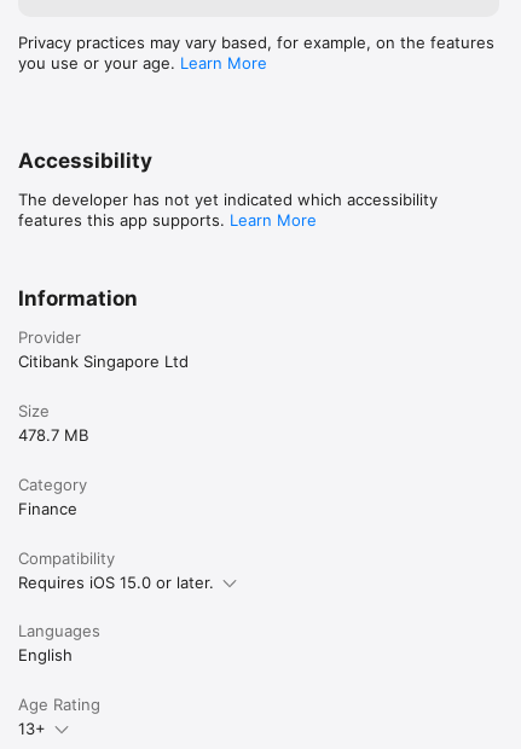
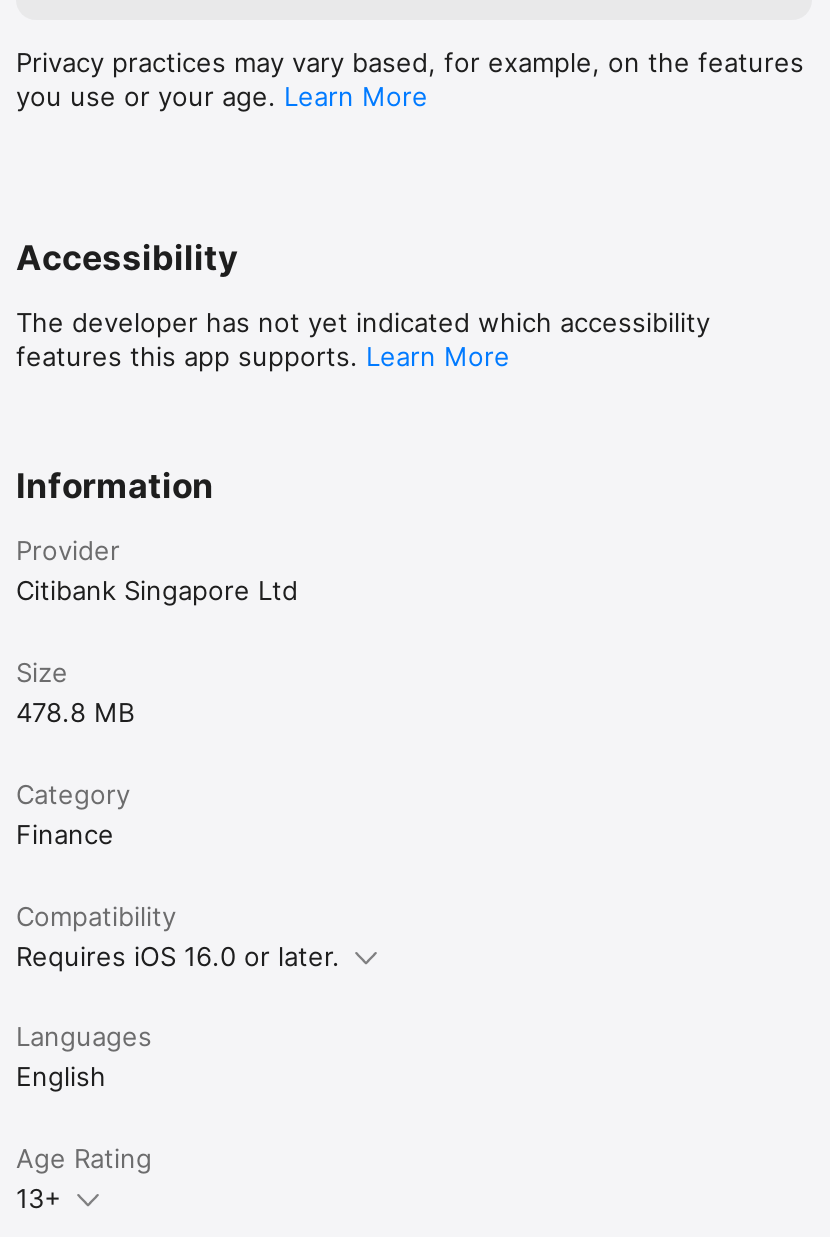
[18,425,88,444] 478.7 MB -> [16,696,134,728] 478.8 MB
[18,572,214,592] Requires iOS 15.0 or later. -> [16,940,340,972] Requires iOS 16.0 or later.

